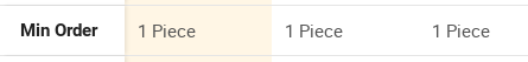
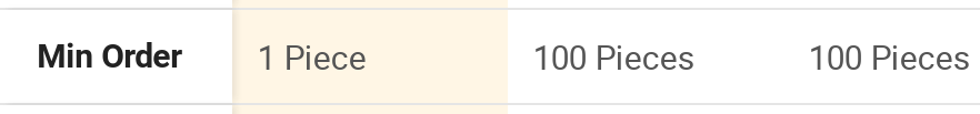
[285,19,491,43] 1 Piece | 1 Piece -> [533,35,971,80] 100 Pieces | 100 Pieces

